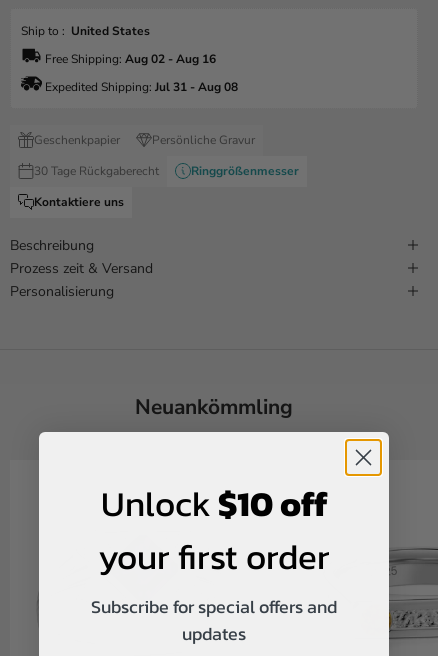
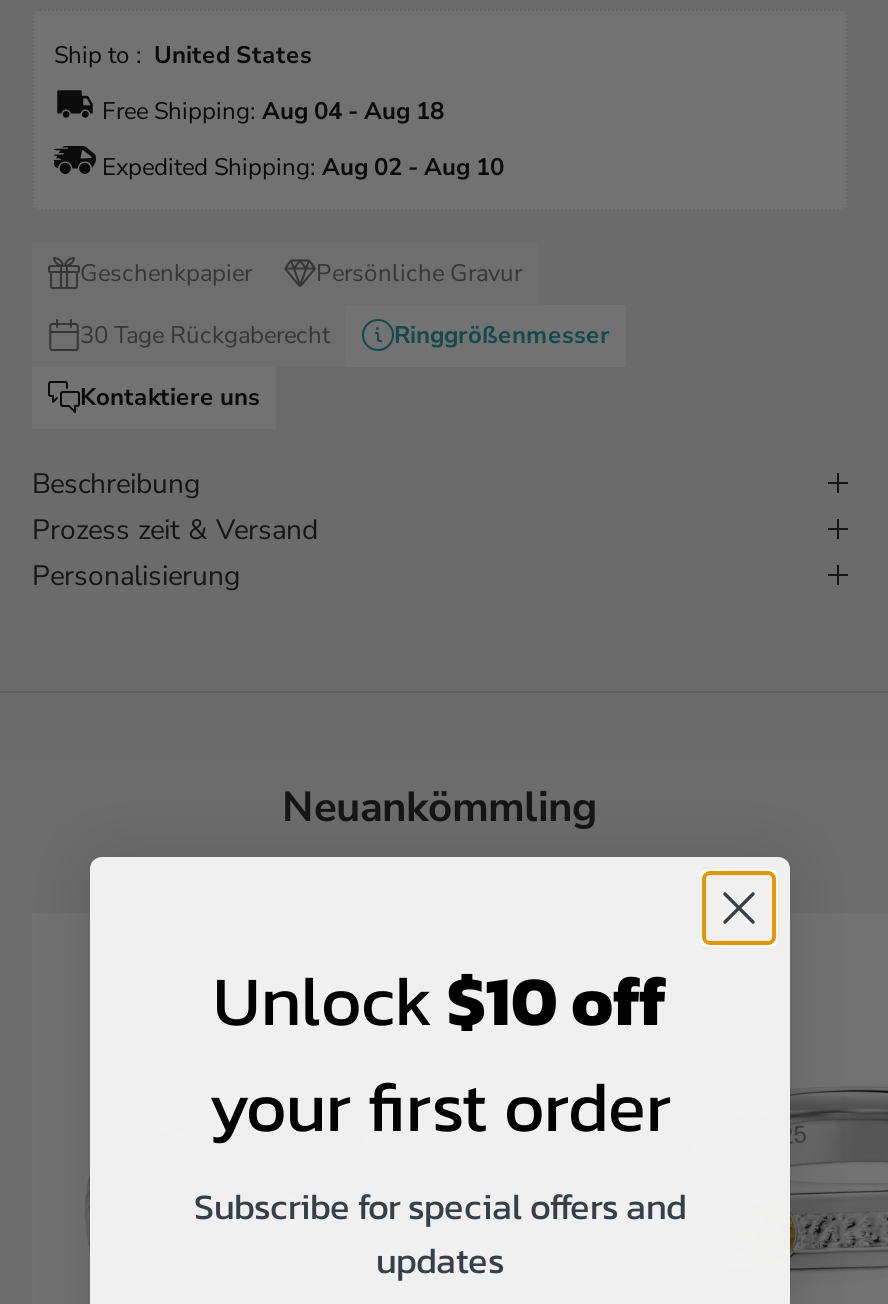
[42,51,216,67] Free Shipping: Aug 02 - Aug 16 -> [96,95,444,127] Free Shipping: Aug 04 - Aug 18
[42,79,238,95] Expedited Shipping: Jul 31 - Aug 08 -> [96,151,504,183] Expedited Shipping: Aug 02 - Aug 10

